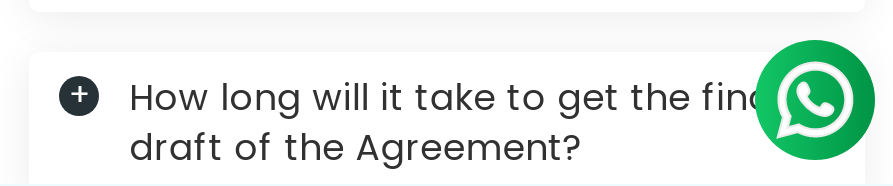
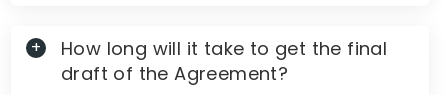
[759,38,877,162] [image] -> none

